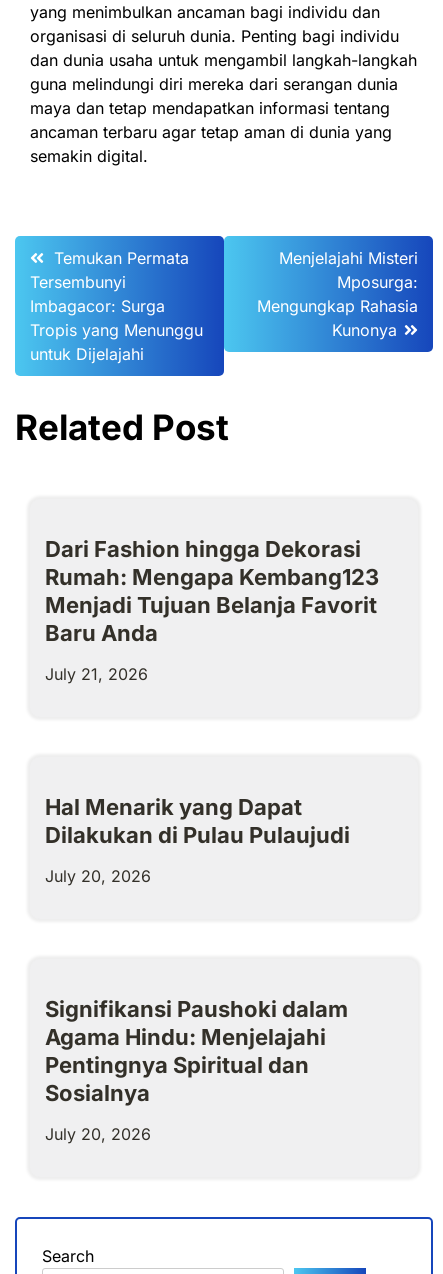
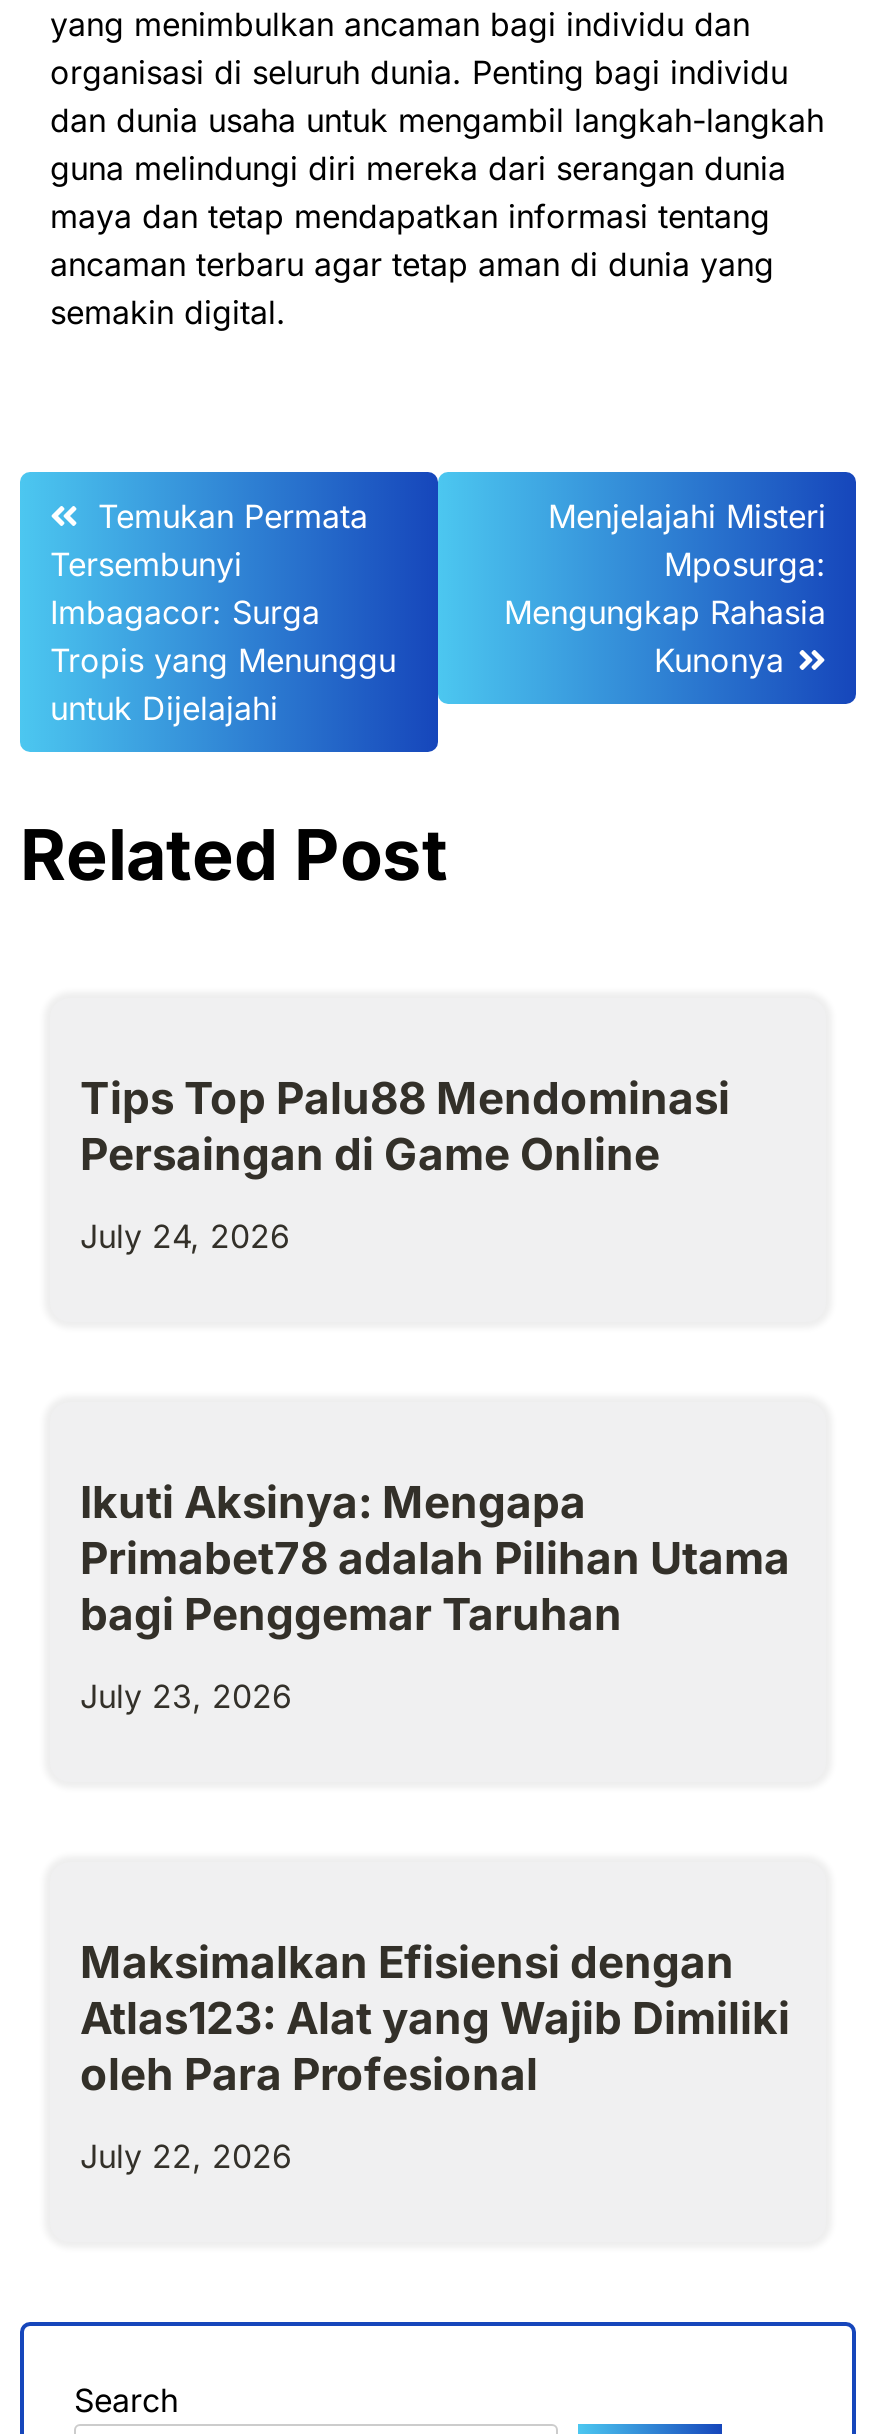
[45,536,379,646] Dari Fashion hingga Dekorasi | Rumah: Mengapa Kembang123 | Menjadi Tujuan Belanja Favorit | Baru Anda -> [80,1072,730,1180] Tips Top Palu88 Mendominasi | Persaingan di Game Online
[45,664,148,684] July 21, 2026 -> [80,1216,290,1256] July 24, 2026
[45,794,350,848] Hal Menarik yang Dapat | Dilakukan di Pulau Pulaujudi -> [80,1476,790,1640] Ikuti Aksinya: Mengapa | Primabet78 adalah Pilihan Utama | bagi Penggemar Taruhan
[45,866,151,886] July 20, 2026 -> [80,1676,292,1716] July 23, 2026
[45,996,348,1106] Signifikansi Paushoki dalam | Agama Hindu: Menjelajahi | Pentingnya Spiritual dan | Sosialnya -> [80,1936,790,2100] Maksimalkan Efisiensi dengan | Atlas123: Alat yang Wajib Dimiliki | oleh Para Profesional
[45,1124,151,1144] July 20, 2026 -> [80,2136,292,2176] July 22, 2026

